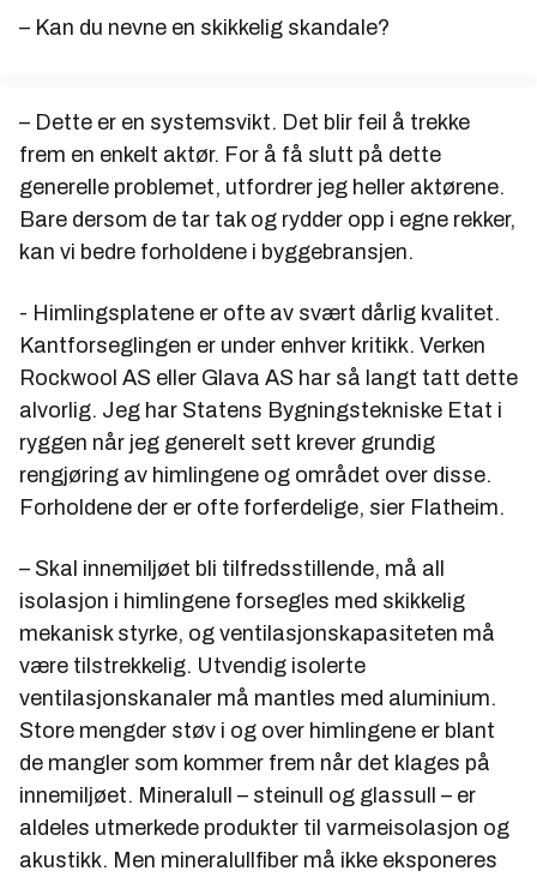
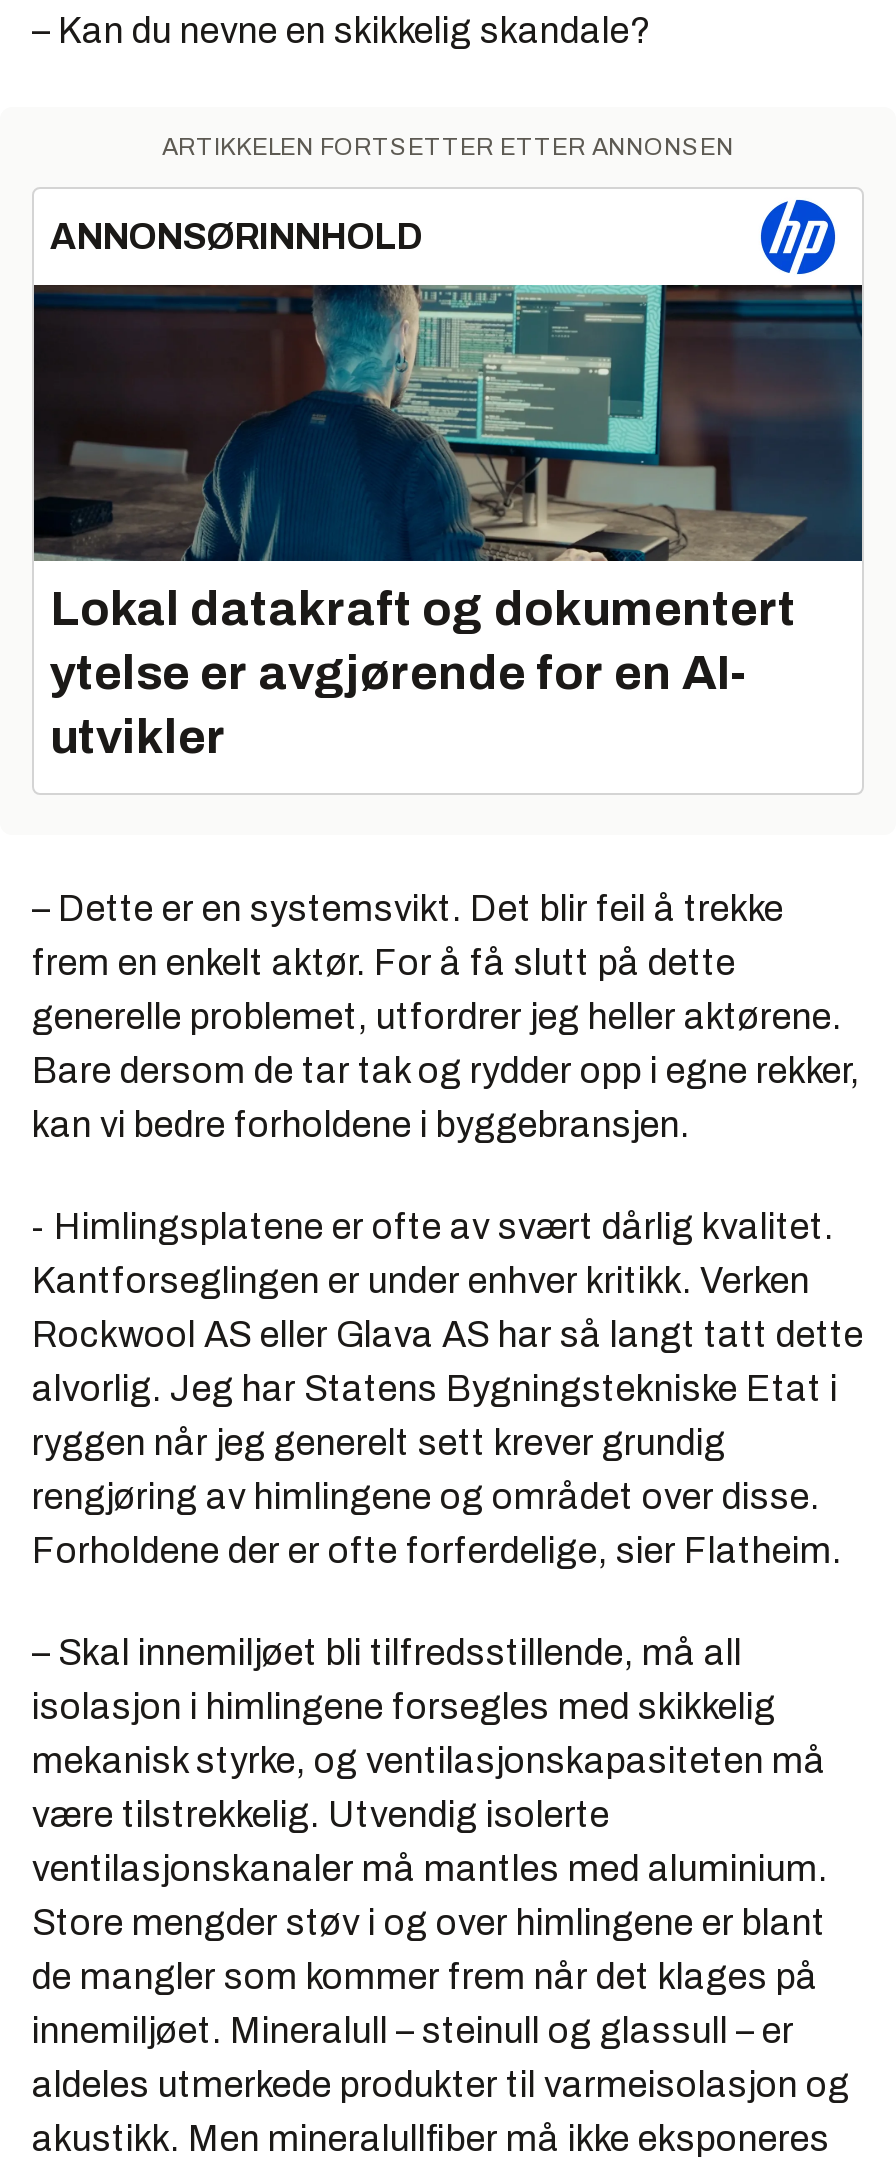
none -> [32,133,864,563] [image] | ARTIKKELEN FORTSETTER ETTER ANNONSEN | ANNONSØRINNHOLD
none -> [50,582,796,762] Lokal datakraft og dokumentert | ytelse er avgjørende for en AI- | utvikler

